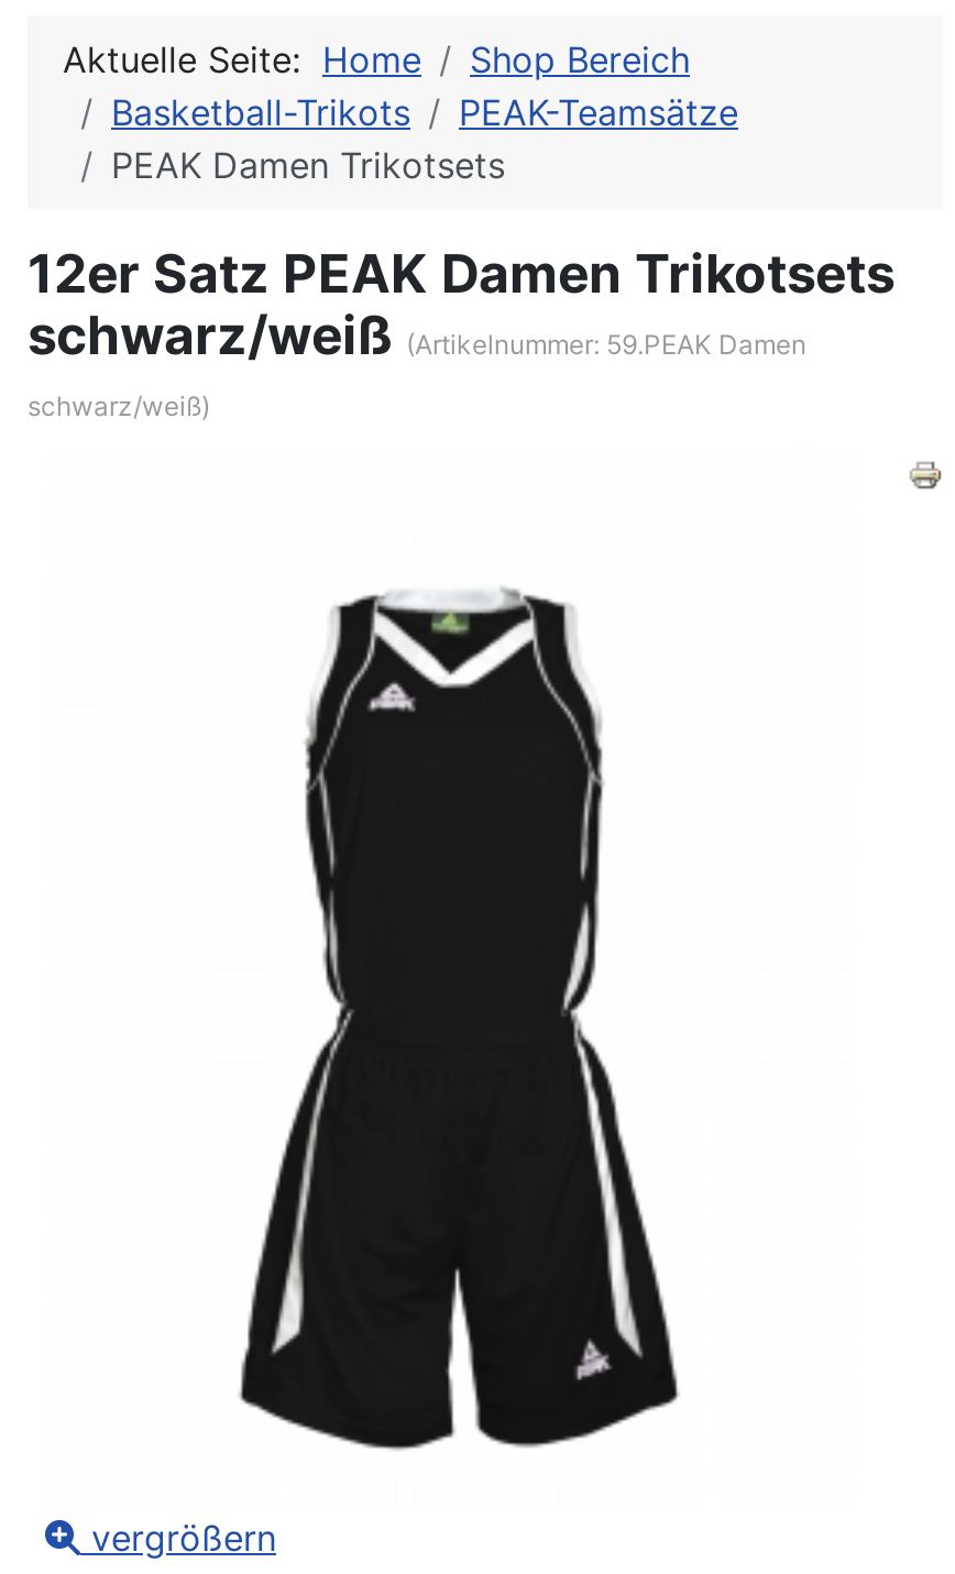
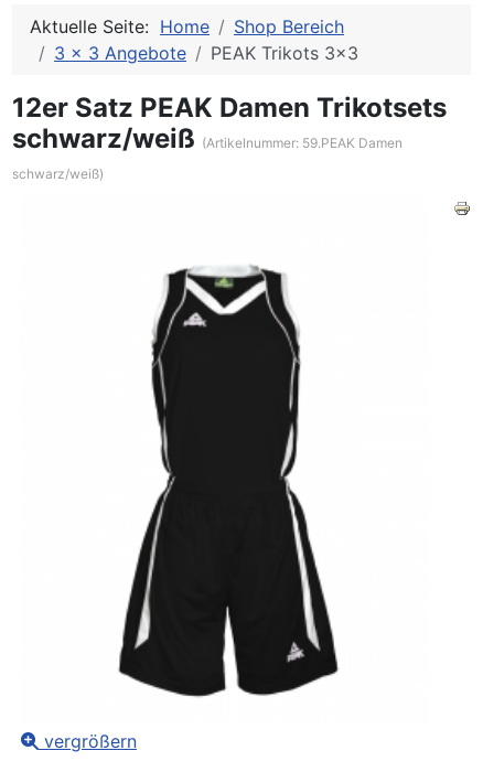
[111,90,738,187] Basketball-Trikots | PEAK-Teamsätze | PEAK Damen Trikotsets -> [54,42,358,64] 3 x 3 Angebote | PEAK Trikots 3x3

